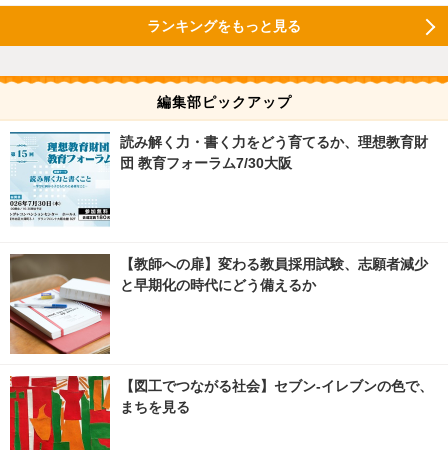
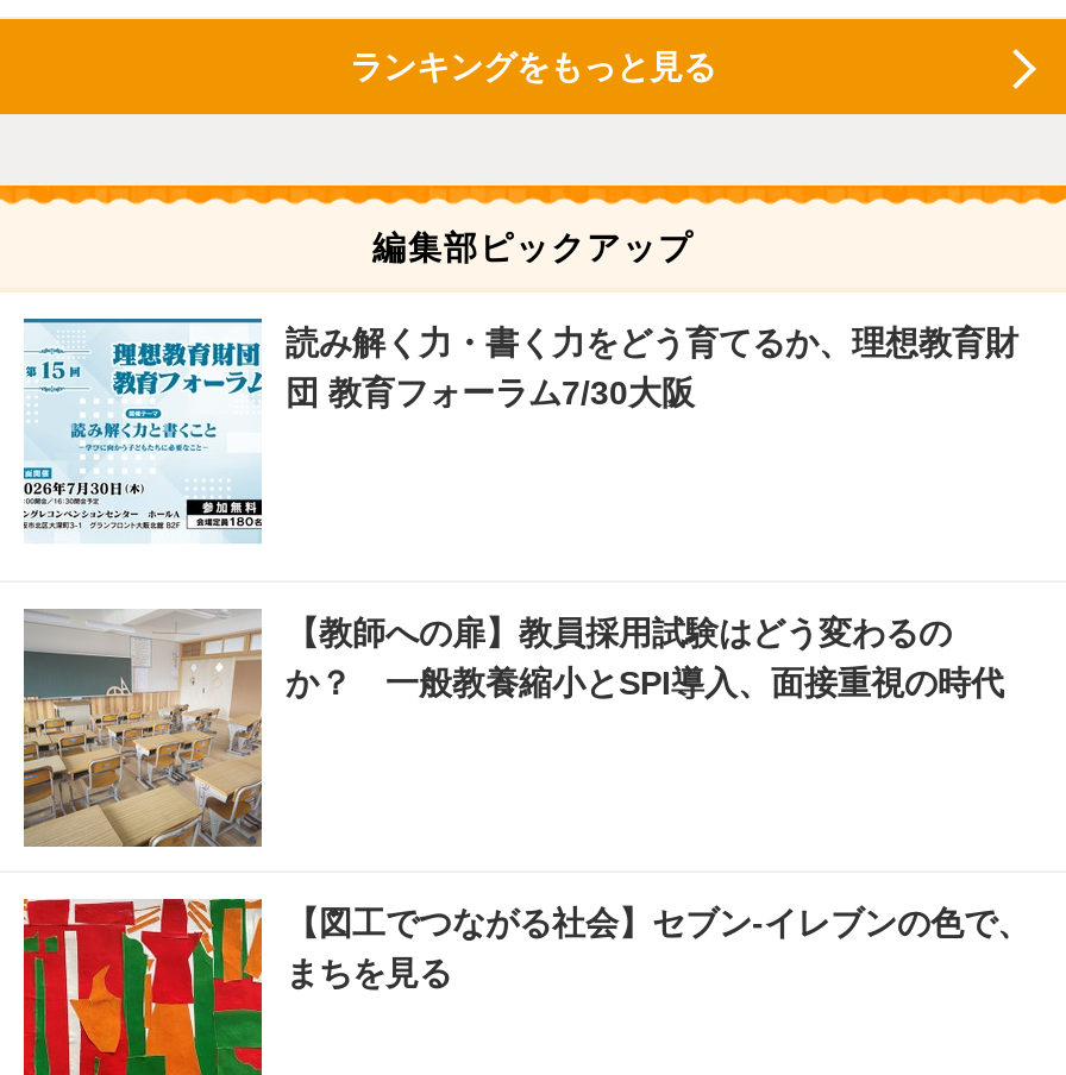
[10,253,428,354] [image] | 【教師への扉】変わる教員採用試験、志願者減少 | と早期化の時代にどう備えるか -> [24,609,1004,849] [image] | 【教師への扉】教員採用試験はどう変わるの | か？ 一般教養縮小とSPI導入、面接重視の時代

